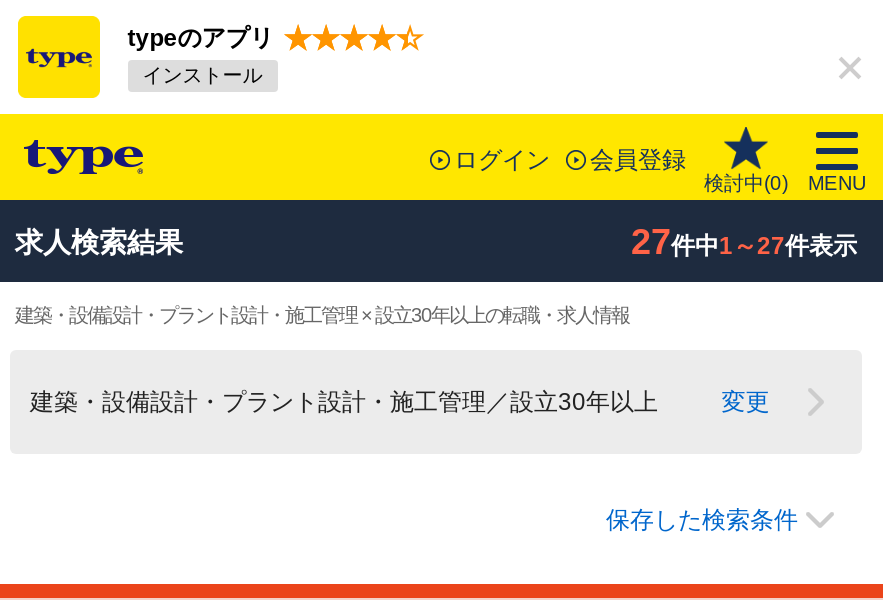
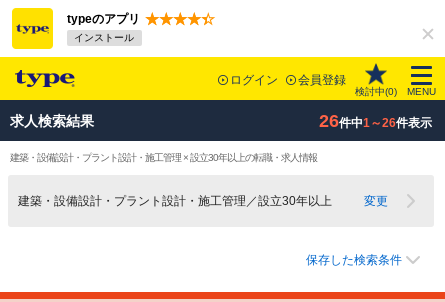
[631,222,857,262] 27件中1～27件表示 -> [318,111,431,131] 26件中1～26件表示

